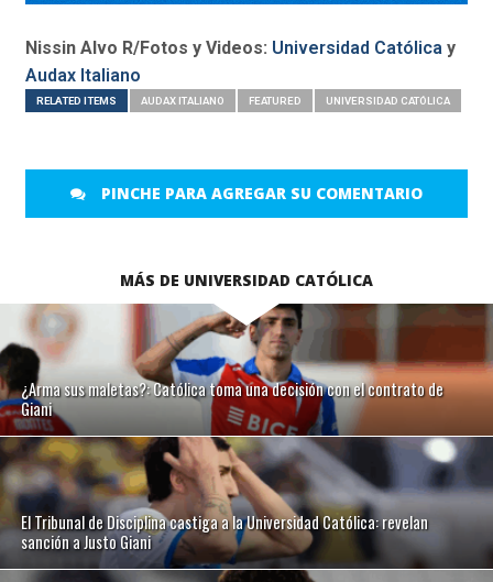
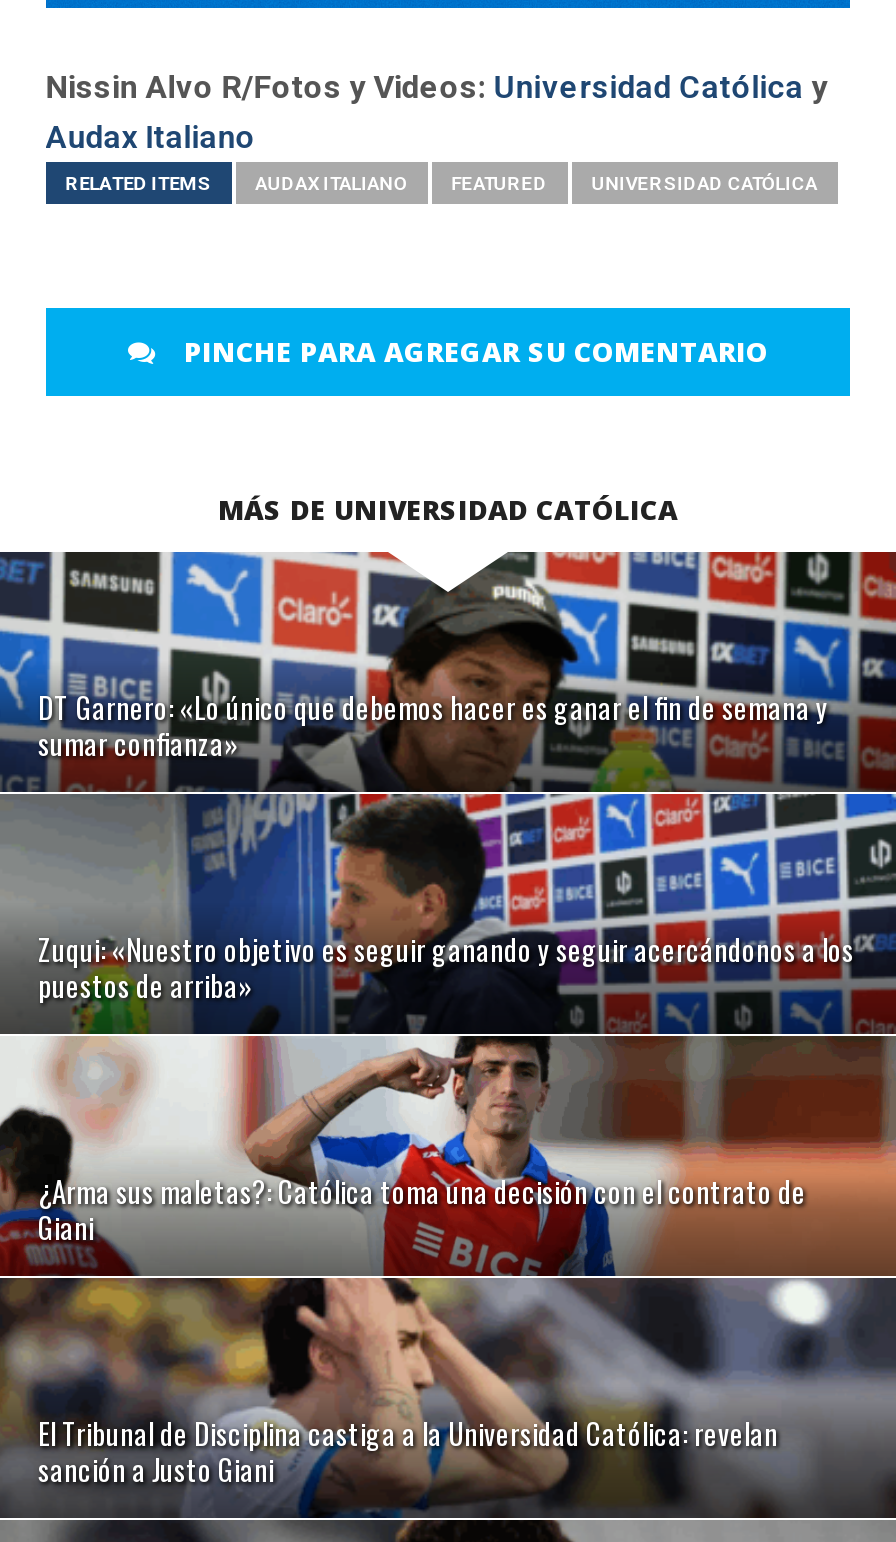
none -> [6,550,890,1074] [image] | DT Garnero: «Lo único que debemos hacer es ganar el fin de semana y | sumar confianza»
none -> [38,929,854,1007] Zuqui: «Nuestro objetivo es seguir ganando y seguir acercándonos a los | puestos de arriba»

